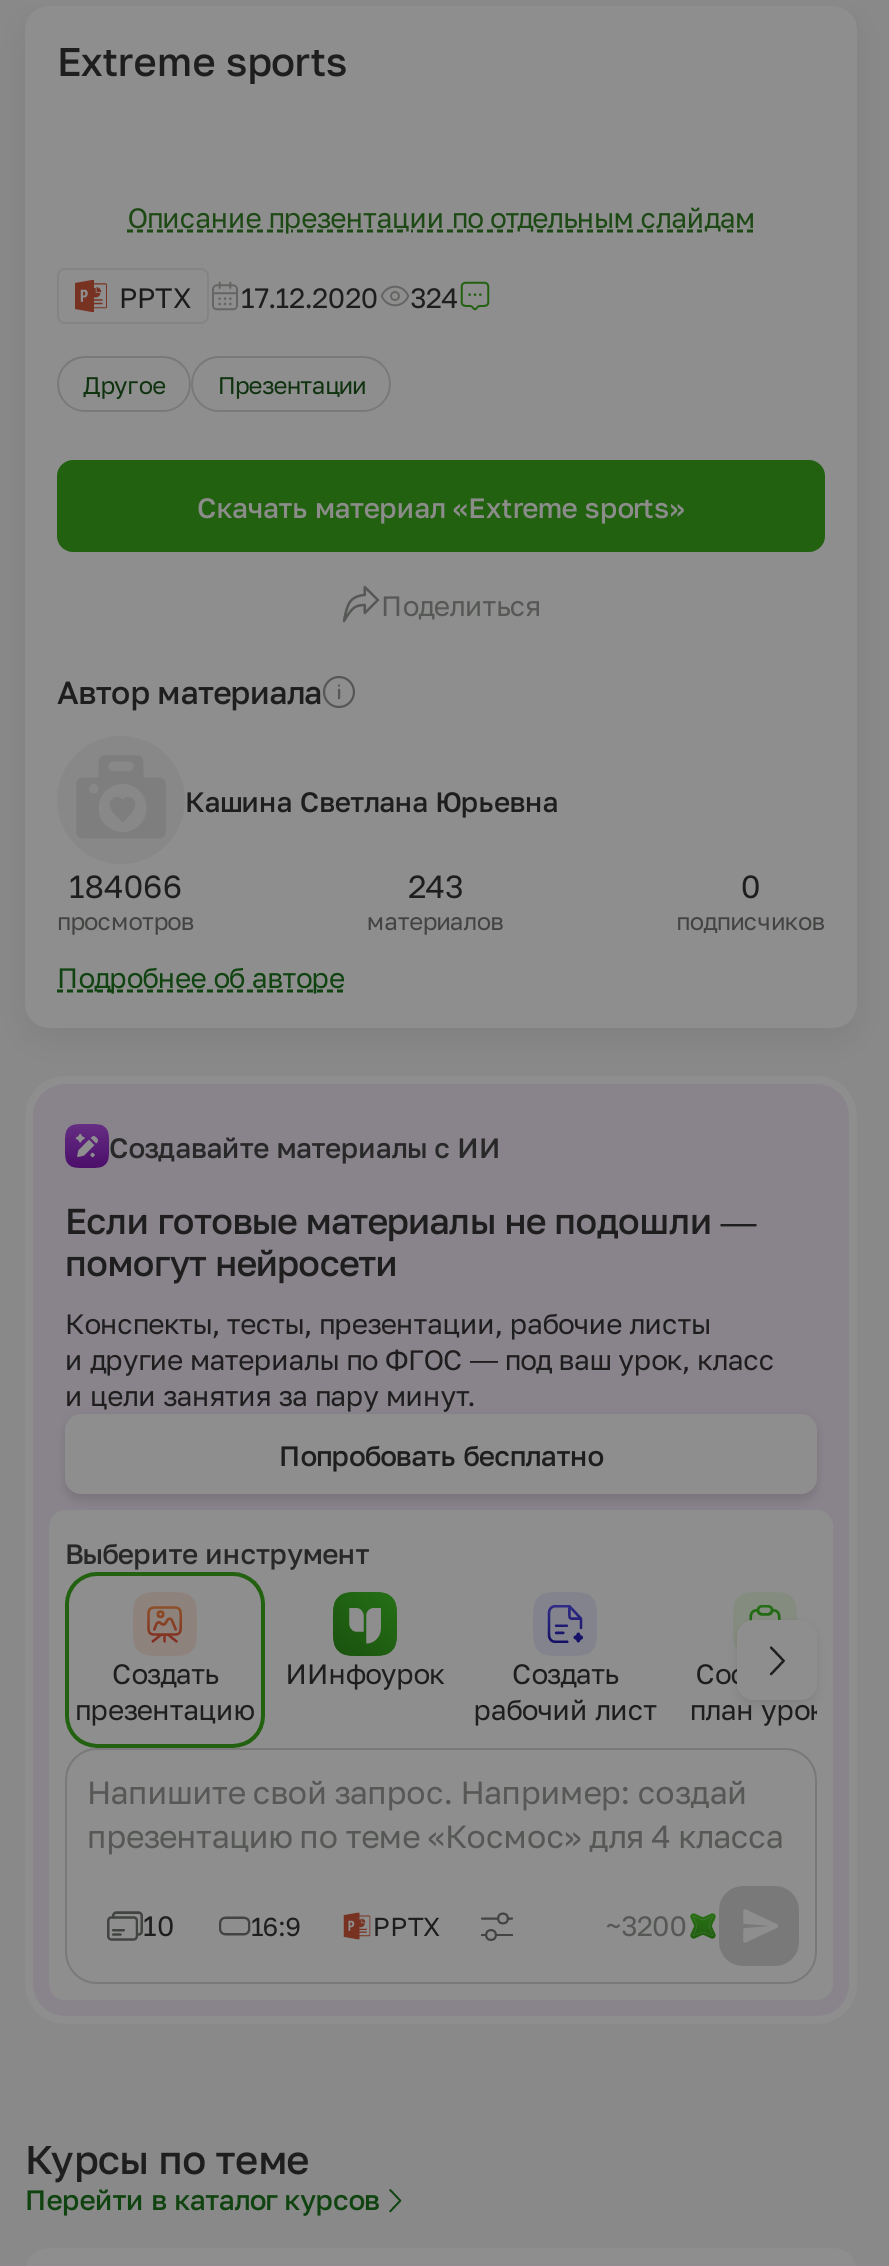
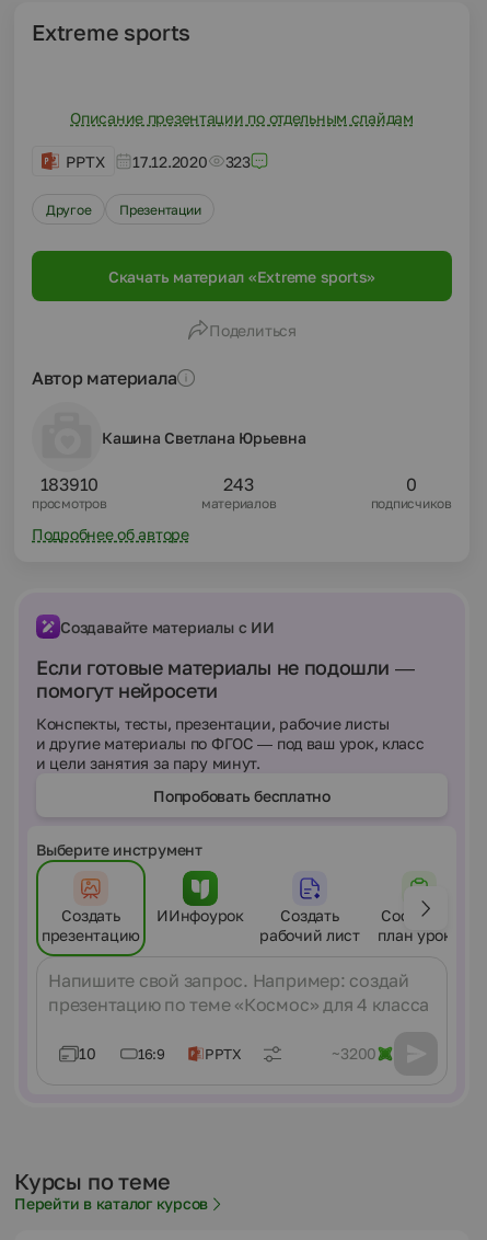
[119,279,459,313] PPTX 17.12.2020 324 -> [66,152,251,170] PPTX 17.12.2020 323
[69,866,182,906] 184066 -> [40,473,99,495] 183910

